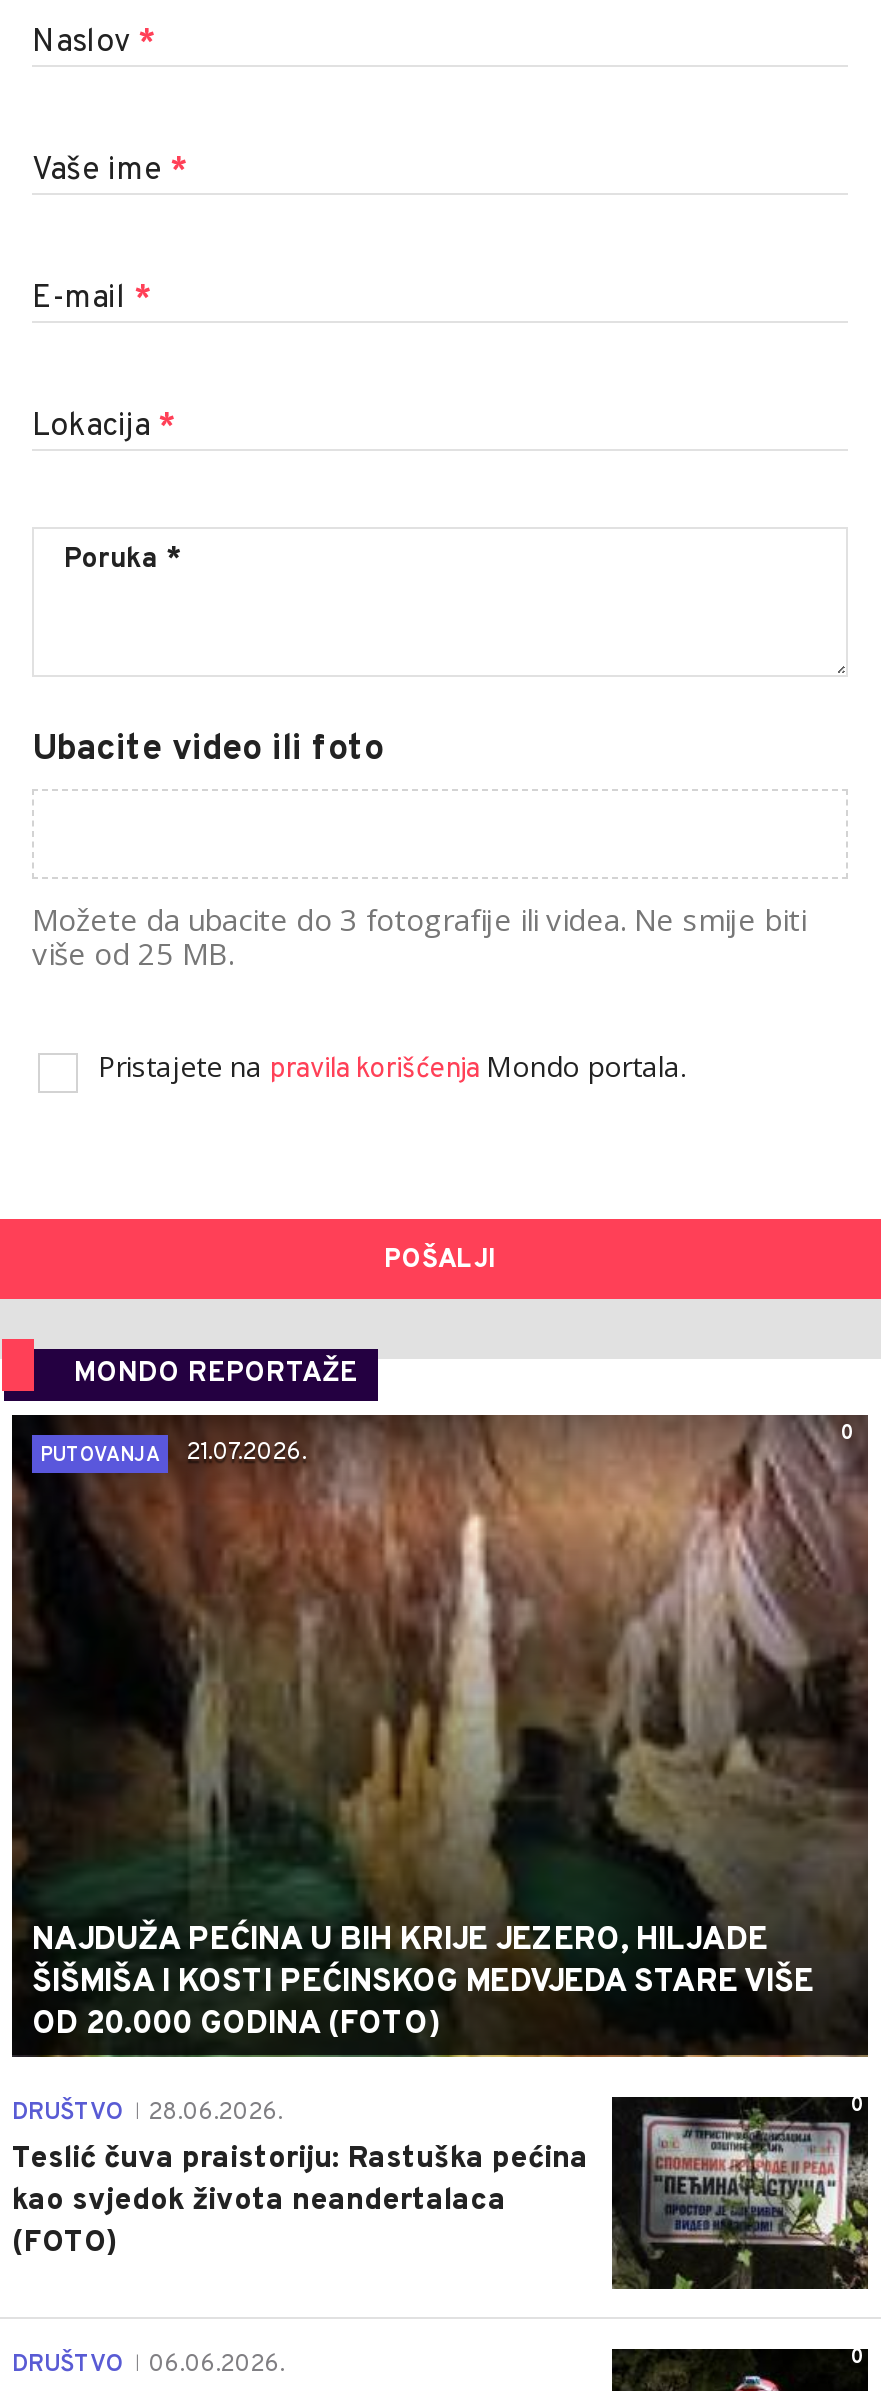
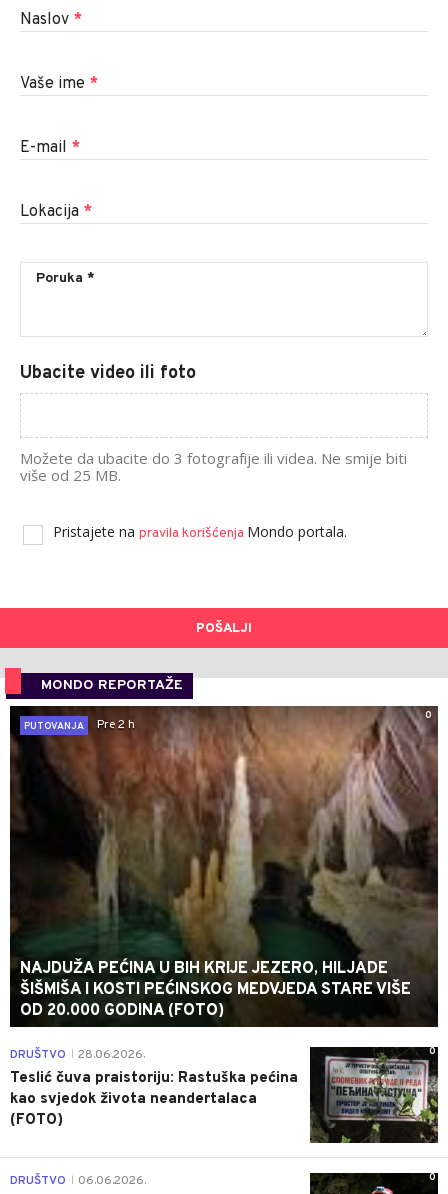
[40,1437,306,1469] PUTOVANJA 21.07.2026. -> [24,717,135,733] PUTOVANJA Pre 2 h

